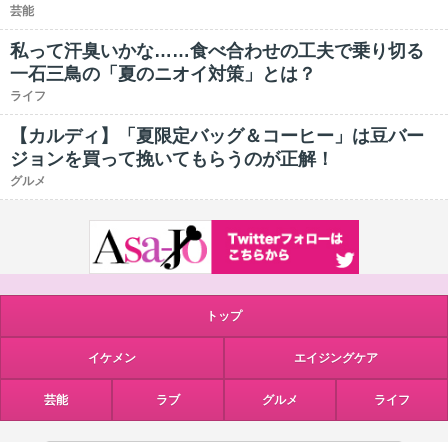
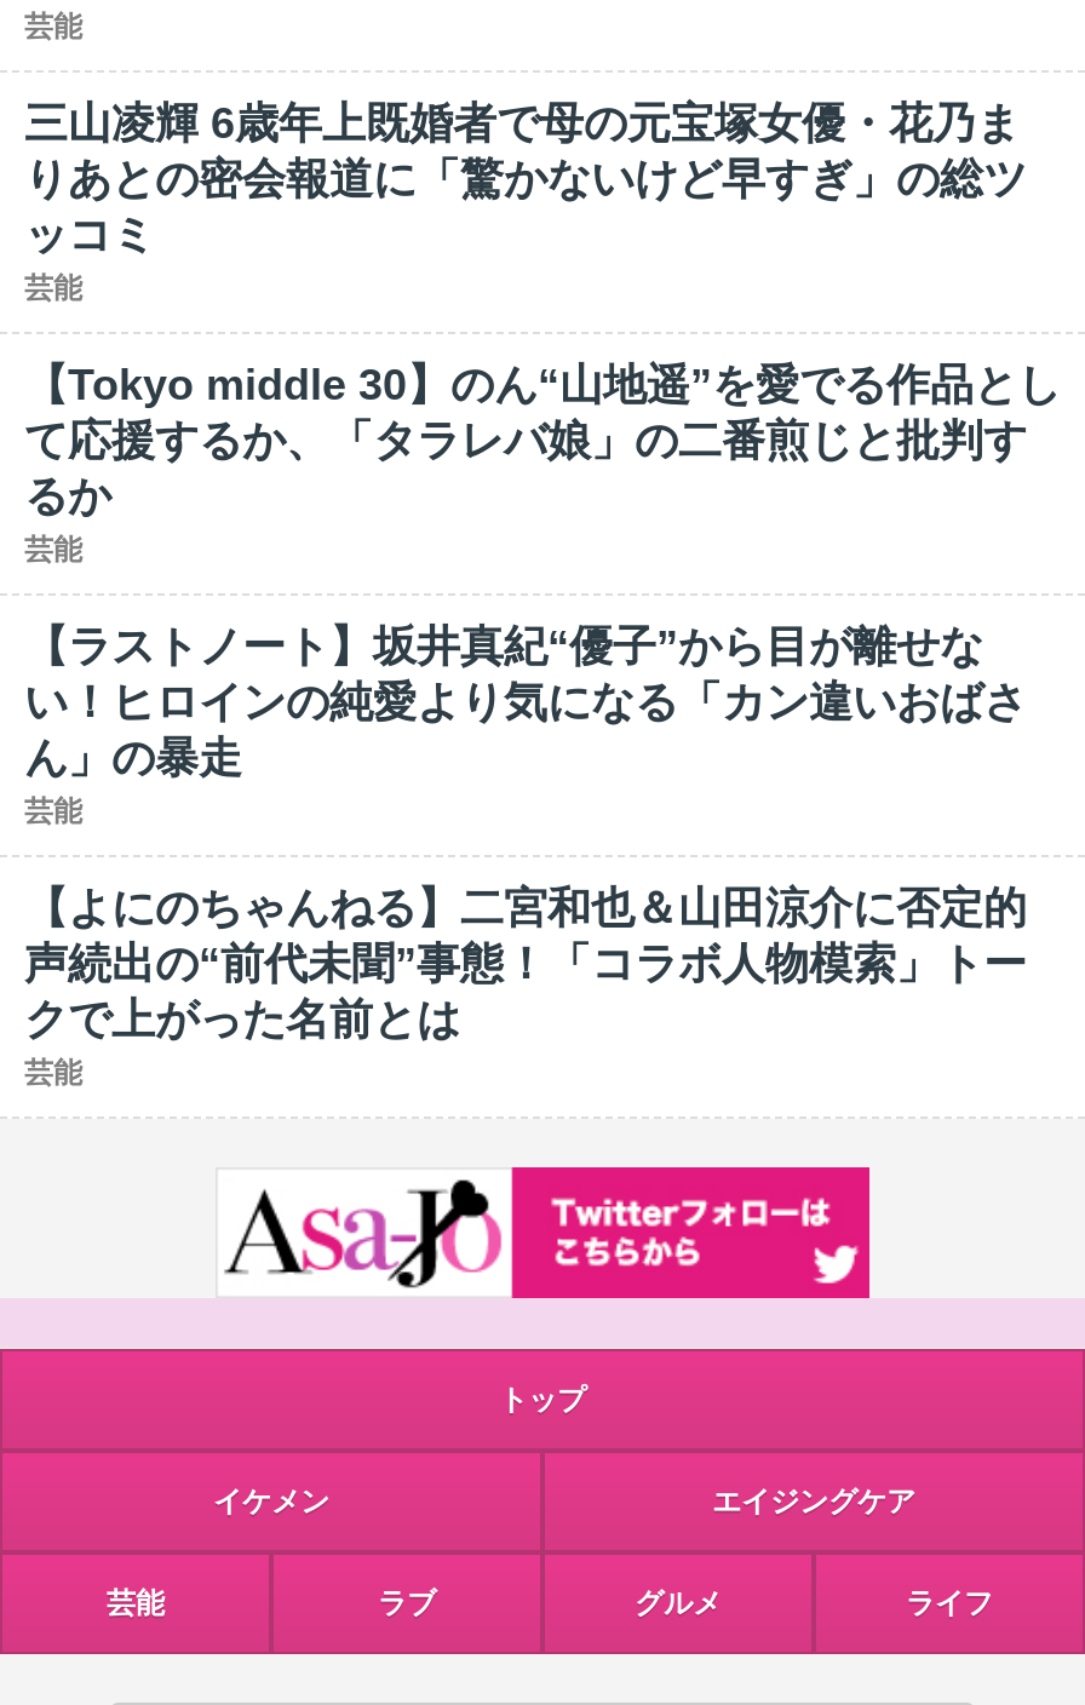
[10,41,424,188] 私って汗臭いかな……食べ合わせの工夫で乗り切る | 一石三鳥の「夏のニオイ対策」とは？ | ライフ | 【カルディ】「夏限定バッグ＆コーヒー」は豆バー | ジョンを買って挽いてもらうのが正解！ | グルメ -> [24,99,1061,1090] 三山凌輝 6歳年上既婚者で母の元宝塚女優・花乃ま | りあとの密会報道に「驚かないけど早すぎ」の総ツ | ッコミ | 芸能 | 【Tokyo middle 30】のん“山地遥”を愛でる作品とし | て応援するか、「タラレバ娘」の二番煎じと批判す | るか | 芸能 | 【ラストノート】坂井真紀“優子”から目が離せな | い！ヒロインの純愛より気になる「カン違いおばさ | ん」の暴走 | 芸能 | 【よにのちゃんねる】二宮和也＆山田涼介に否定的 | 声続出の“前代未聞”事態！「コラボ人物模索」トー | クで上がった名前とは | 芸能

